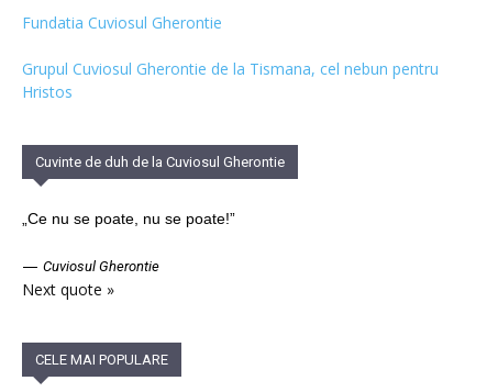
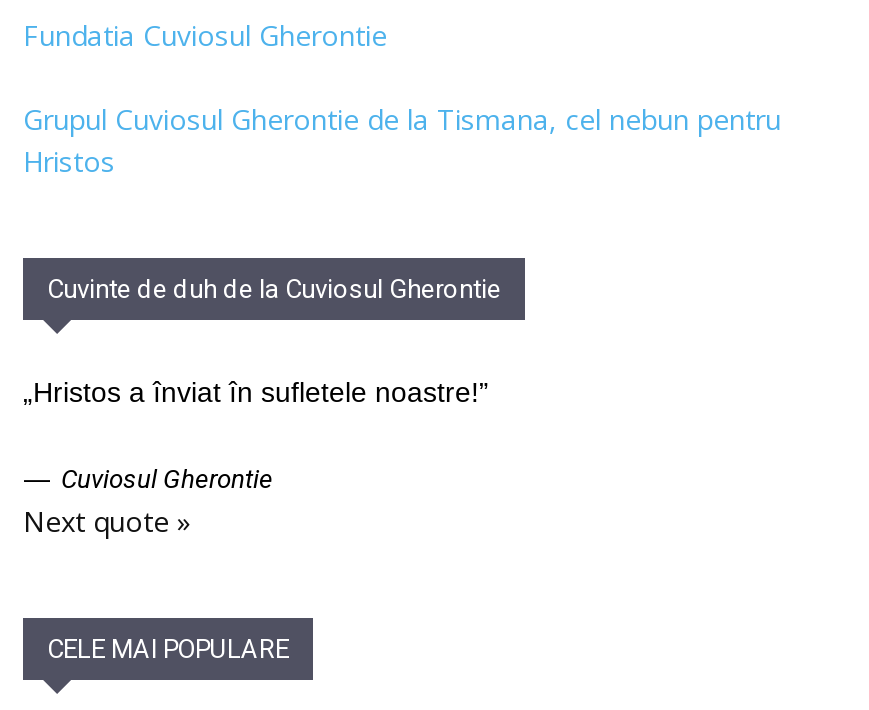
[22,210,235,227] „Ce nu se poate, nu se poate!” -> [23,376,489,408] „Hristos a înviat în sufletele noastre!”

